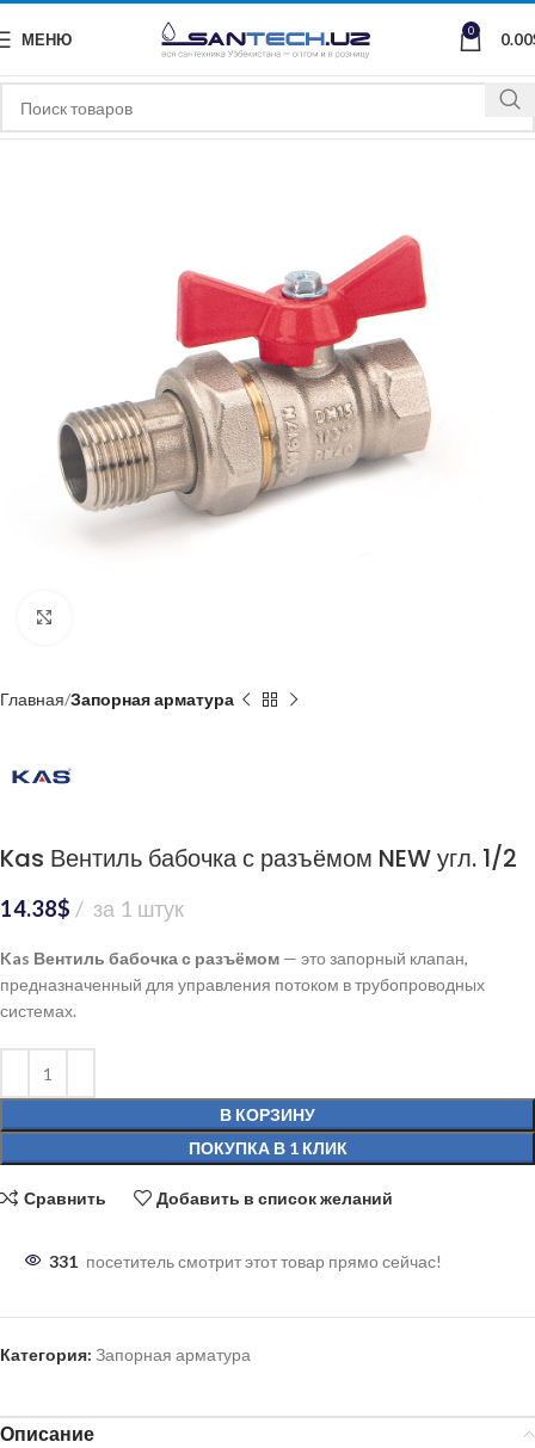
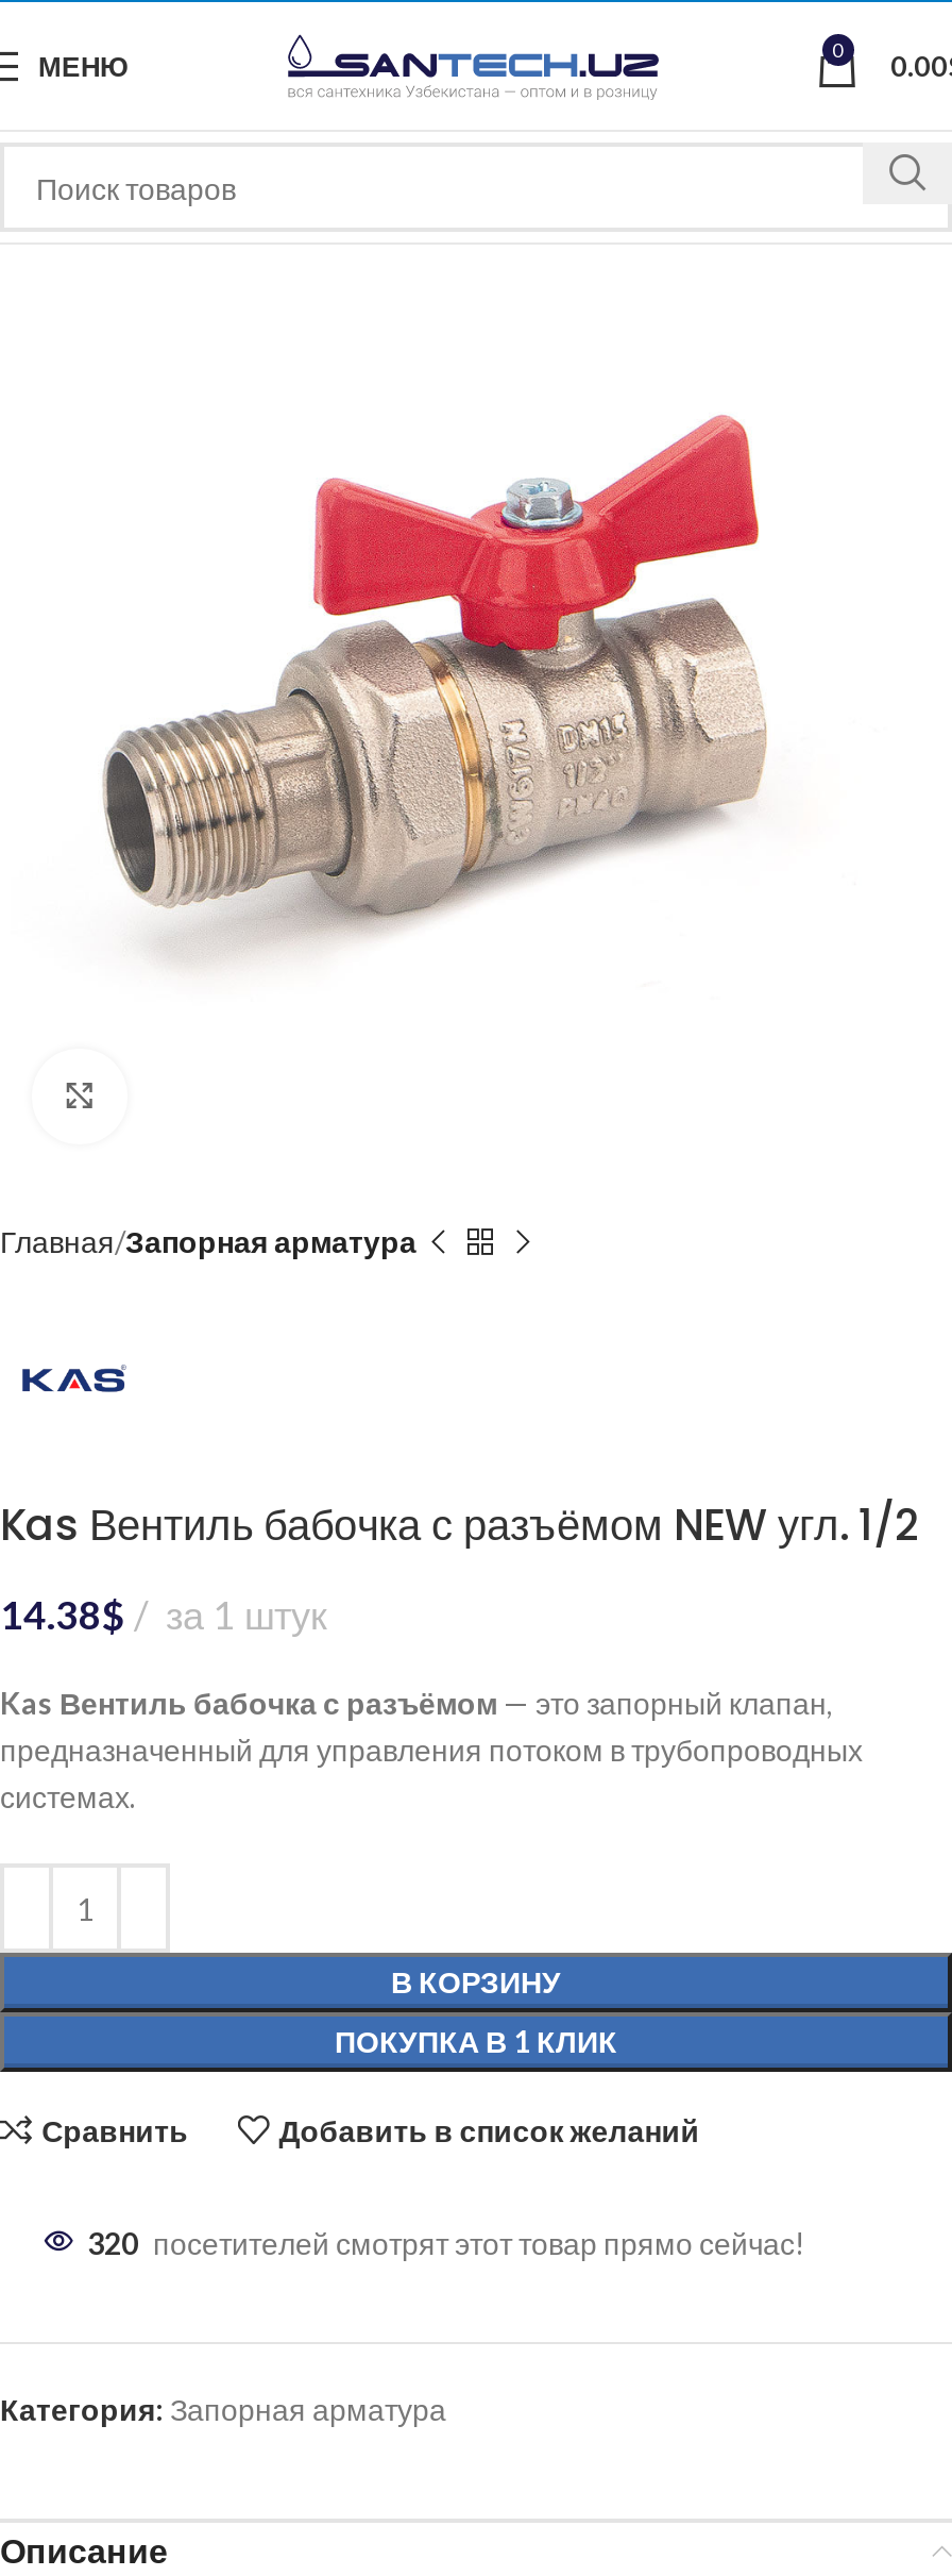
[49,1251,442,1271] 331 посетитель смотрит этот товар прямо сейчас! -> [87,2225,805,2261] 320 посетителей смотрят этот товар прямо сейчас!

